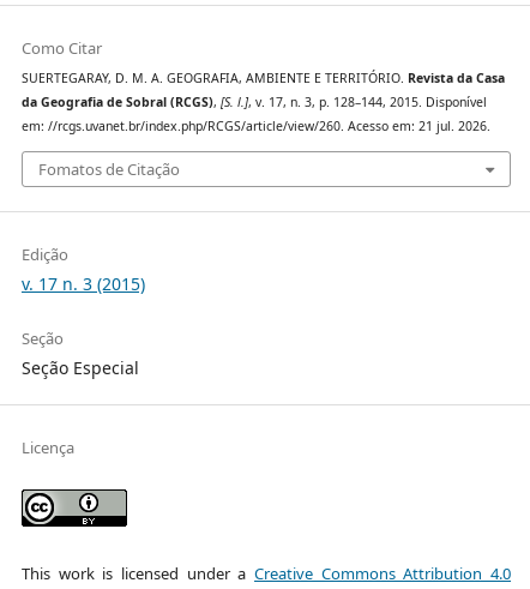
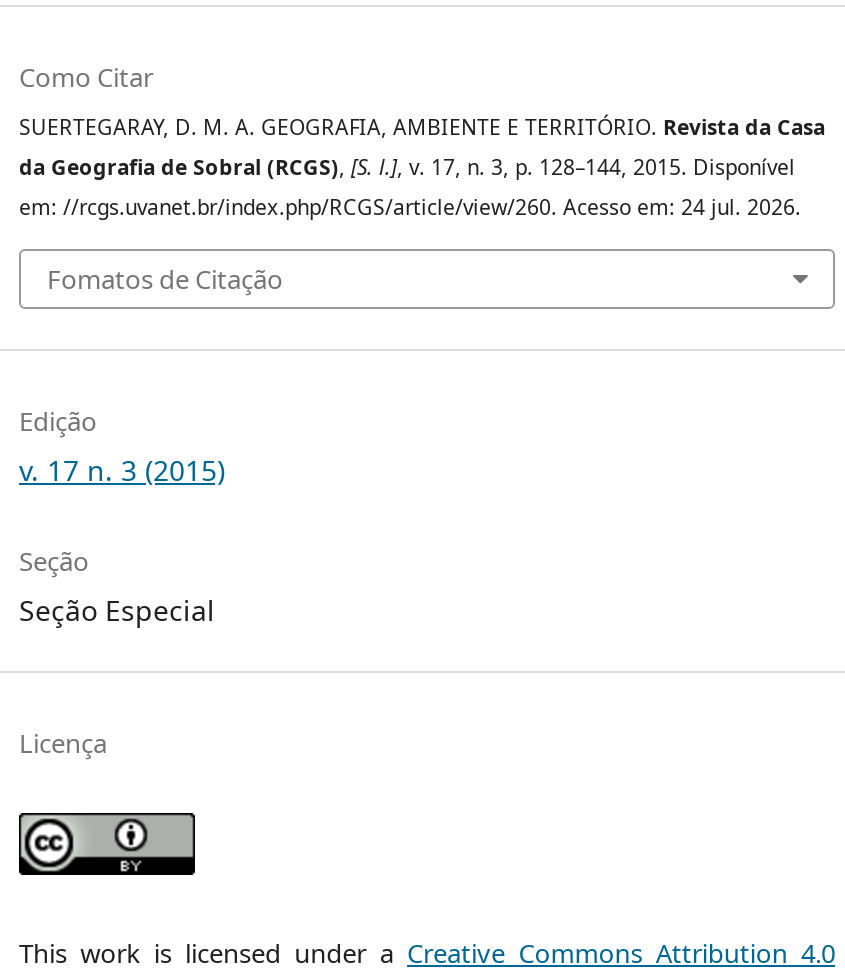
[22,118,490,135] em: //rcgs.uvanet.br/index.php/RCGS/article/view/260. Acesso em: 21 jul. 2026. -> [19,193,801,221] em: //rcgs.uvanet.br/index.php/RCGS/article/view/260. Acesso em: 24 jul. 2026.

